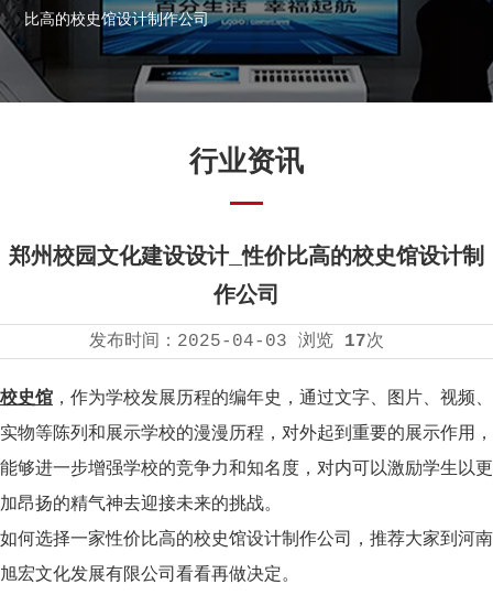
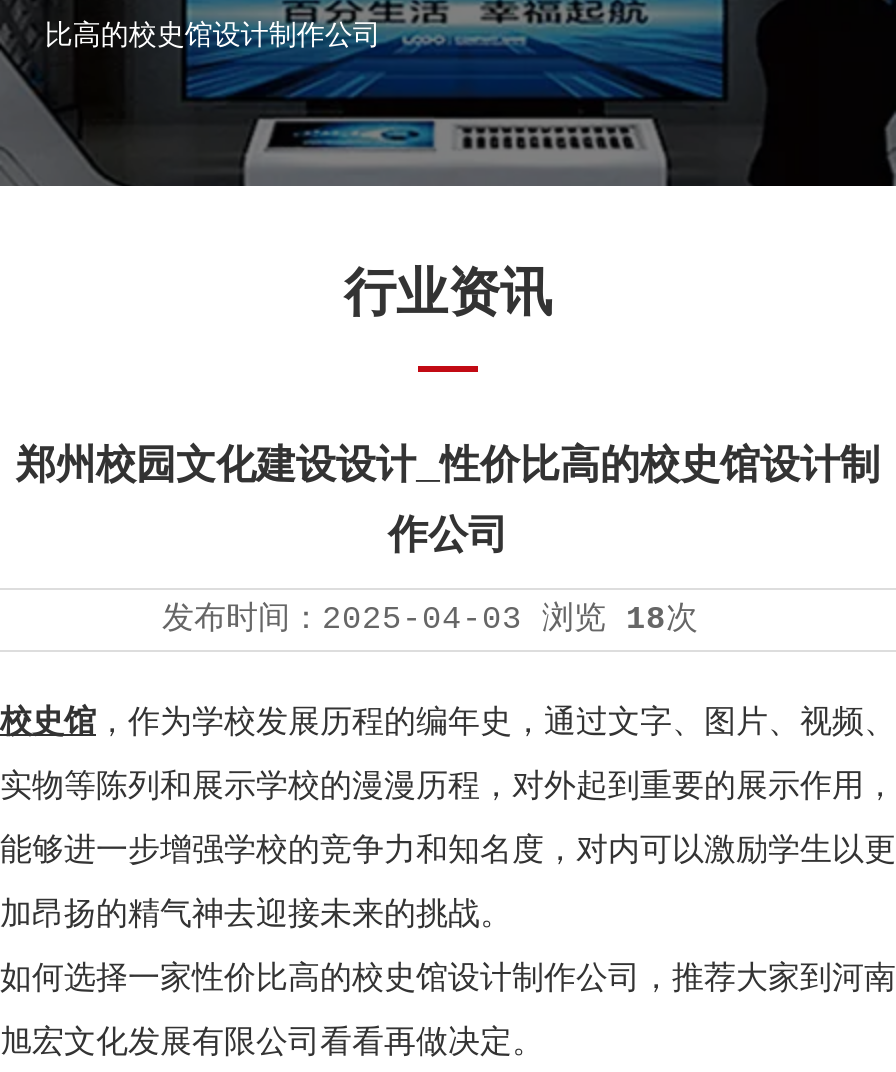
[89,332,384,351] 发布时间：2025-04-03浏览17次 -> [162,602,698,638] 发布时间：2025-04-03浏览18次

